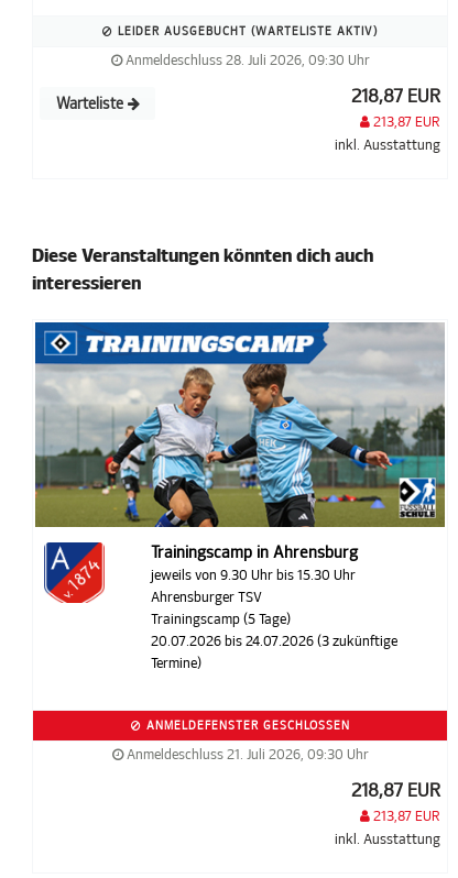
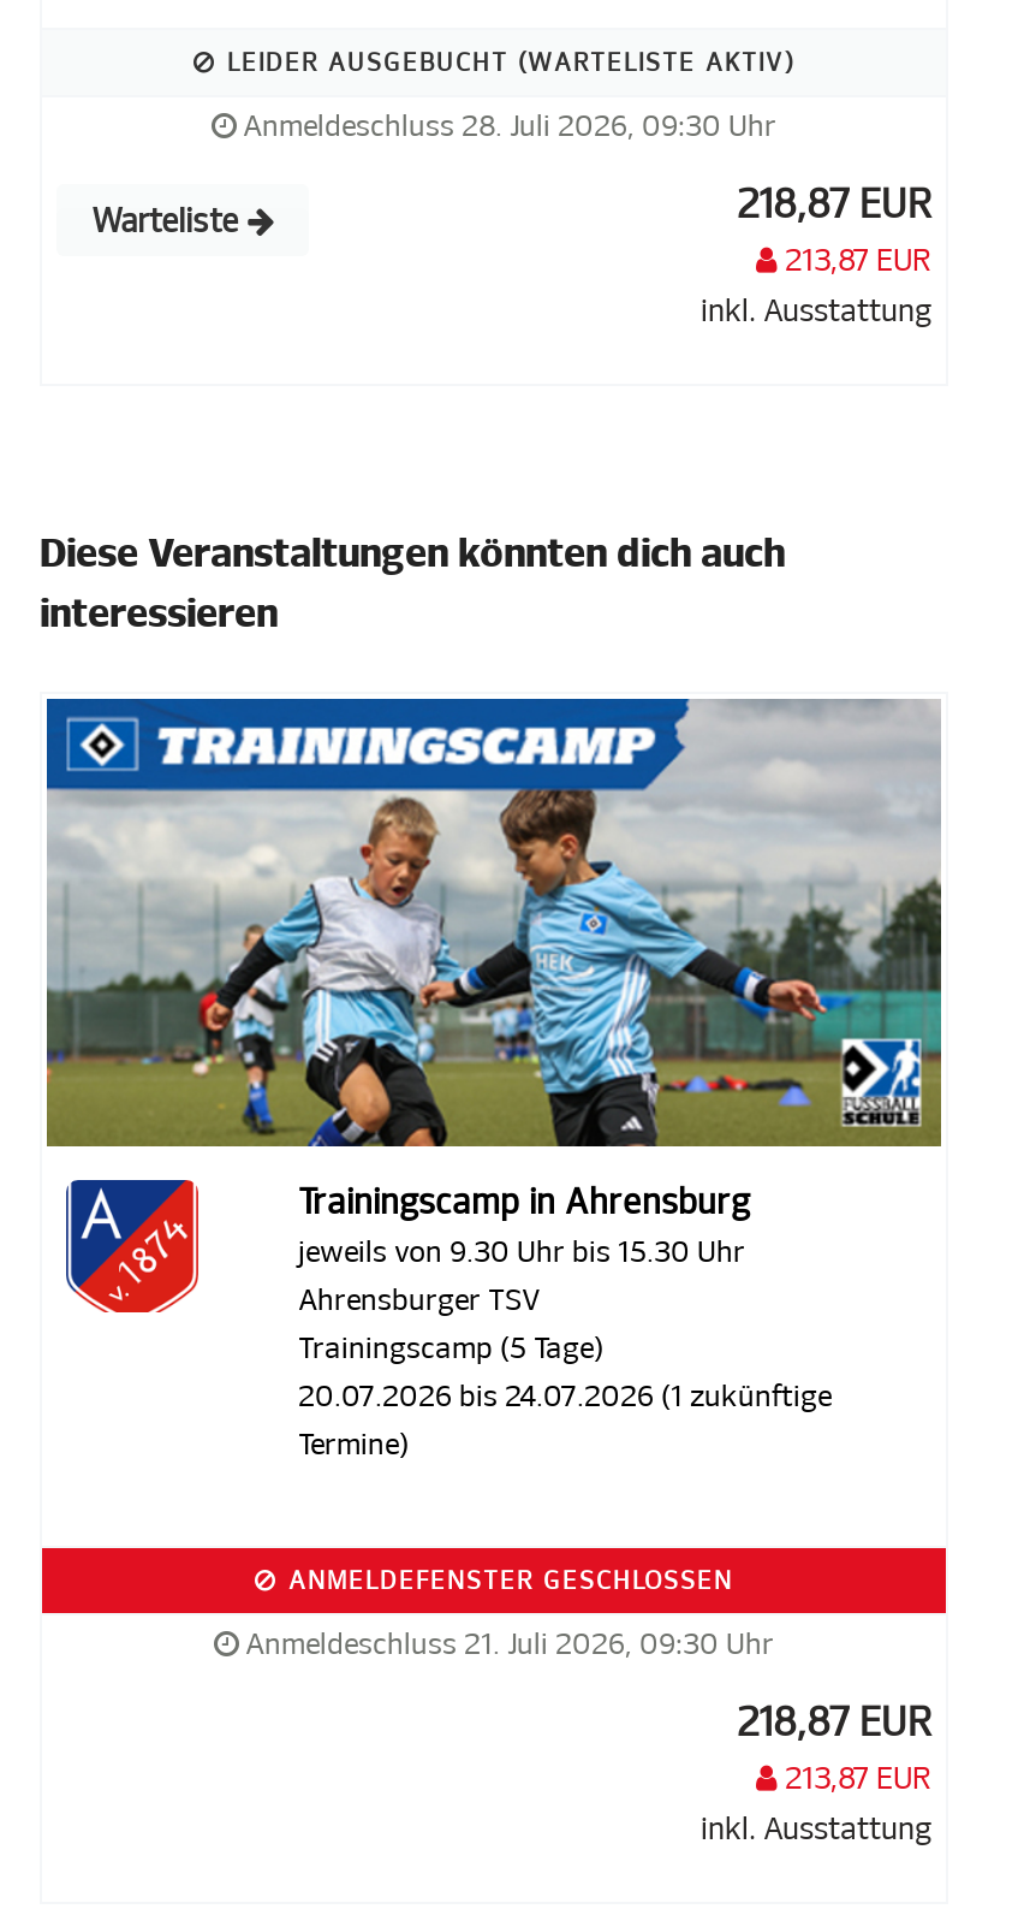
[150,634,397,649] 20.07.2026 bis 24.07.2026 (3 zukünftige -> [298,1379,832,1413] 20.07.2026 bis 24.07.2026 (1 zukünftige

